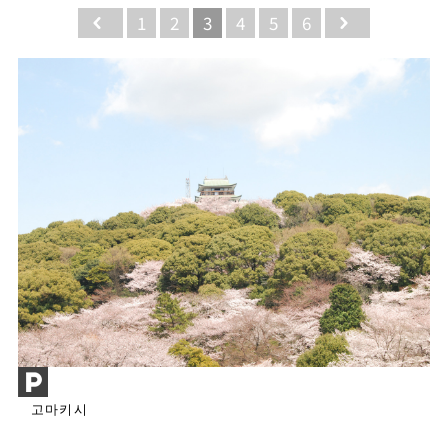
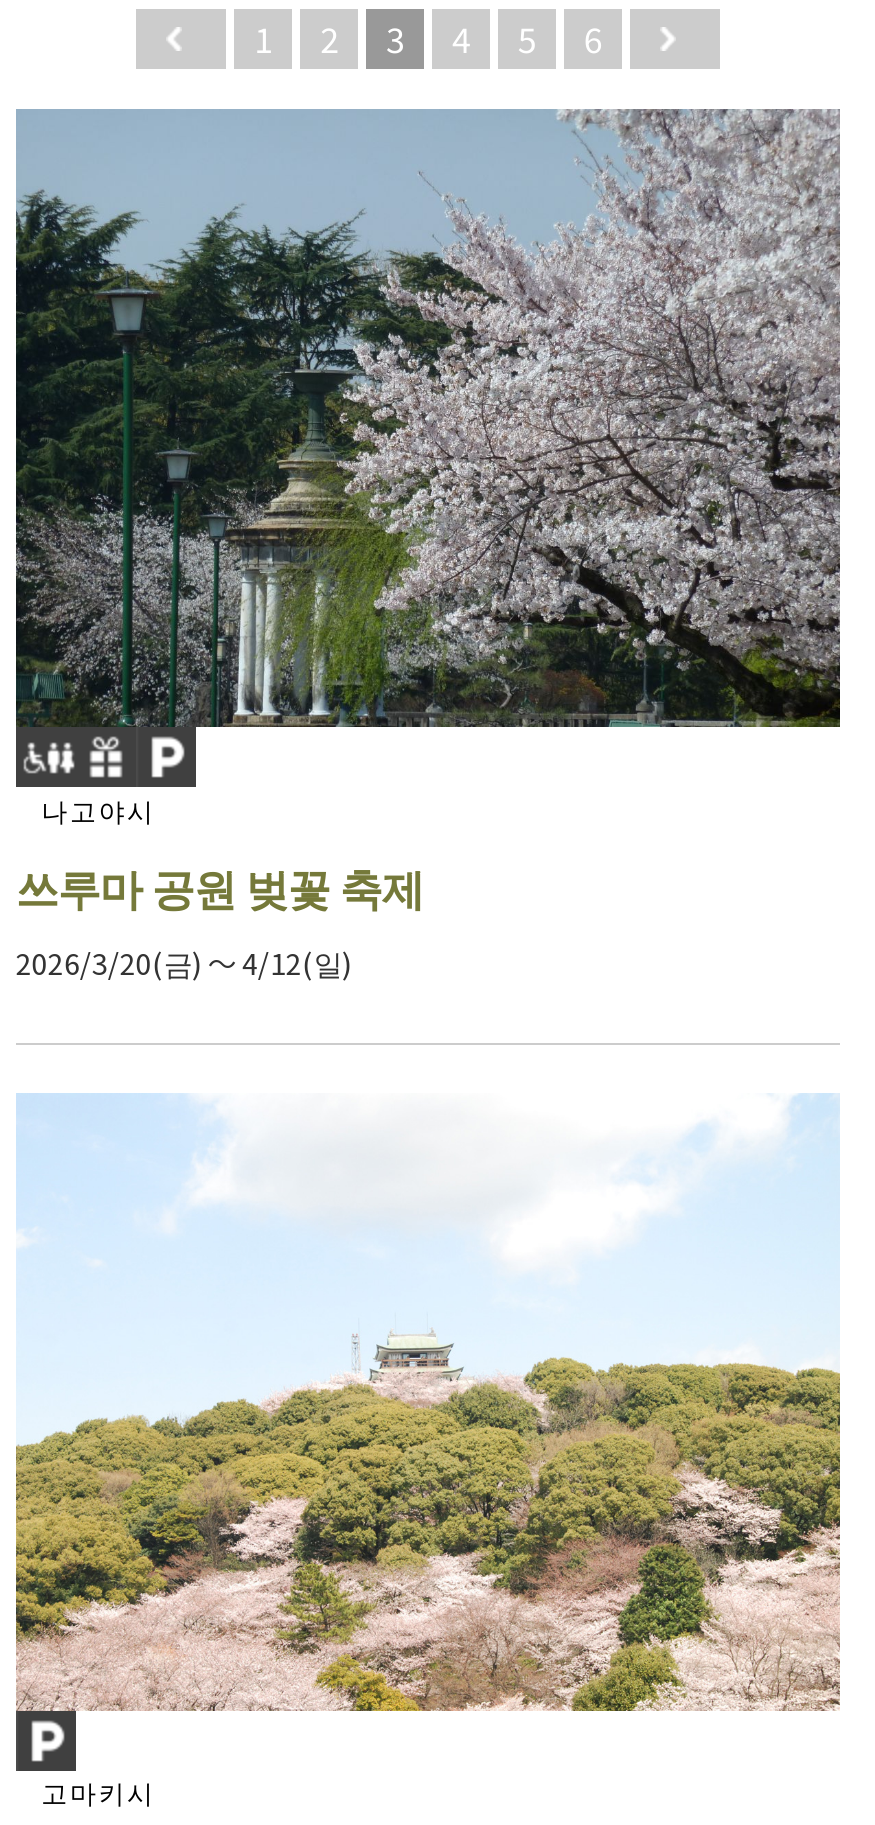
none -> [14,107,842,984] [image] | 나고야시 | 쓰루마 공원 벚꽃 축제 | 2026/3/20(금) ～ 4/12(일)

